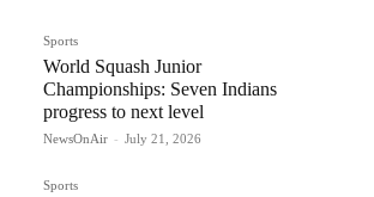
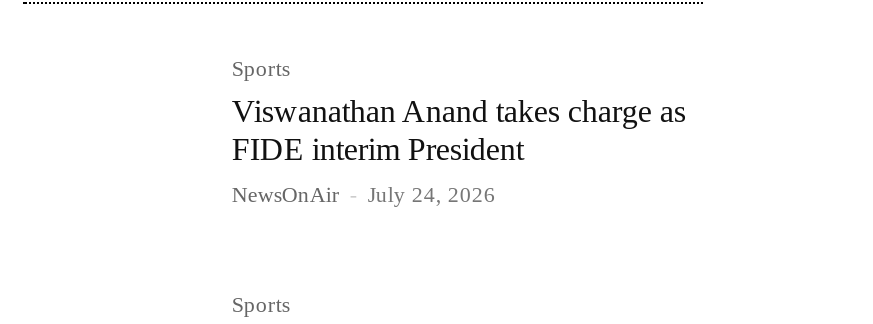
[44,56,277,122] World Squash Junior | Championships: Seven Indians | progress to next level -> [232,94,686,166] Viswanathan Anand takes charge as | FIDE interim President
[44,132,202,146] NewsOnAir - July 21, 2026 -> [232,182,496,206] NewsOnAir - July 24, 2026

